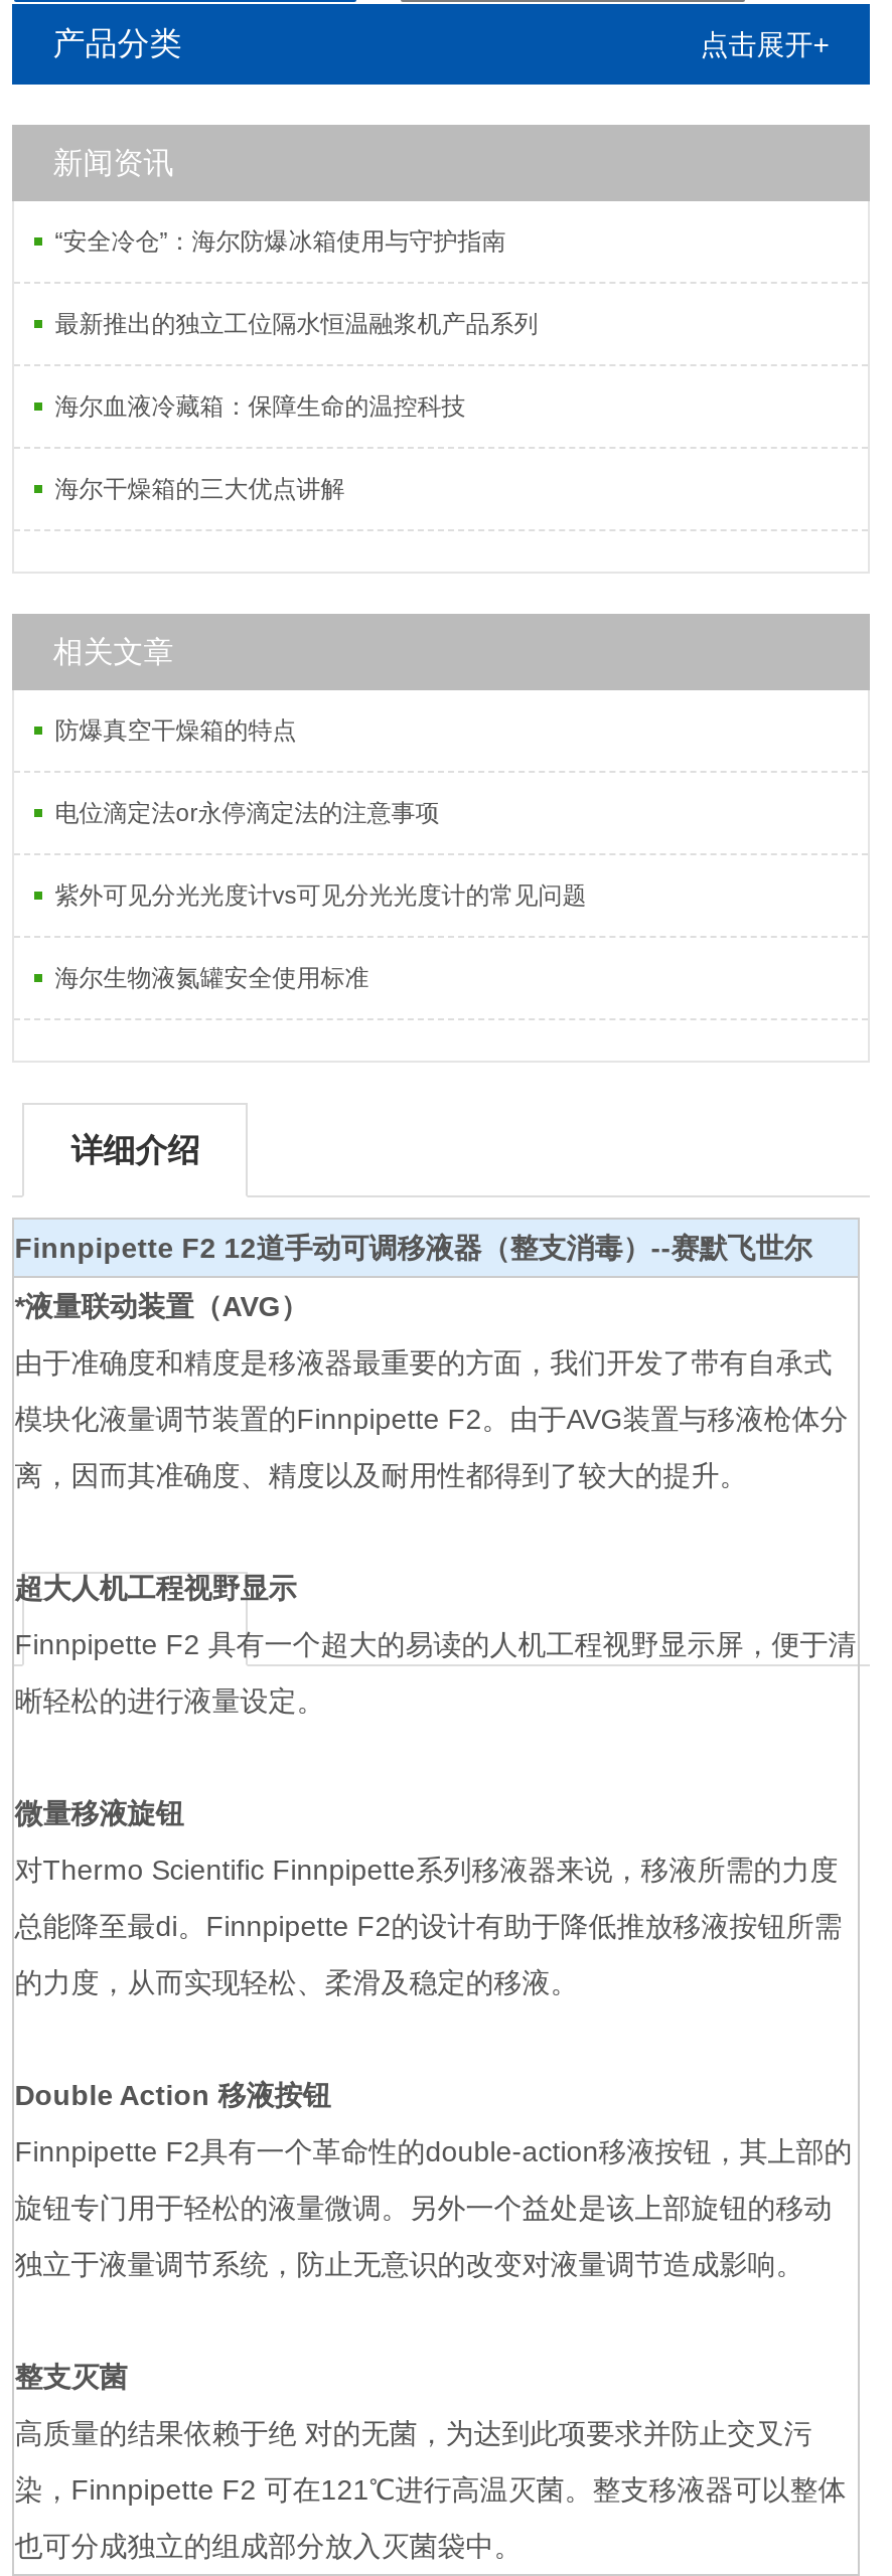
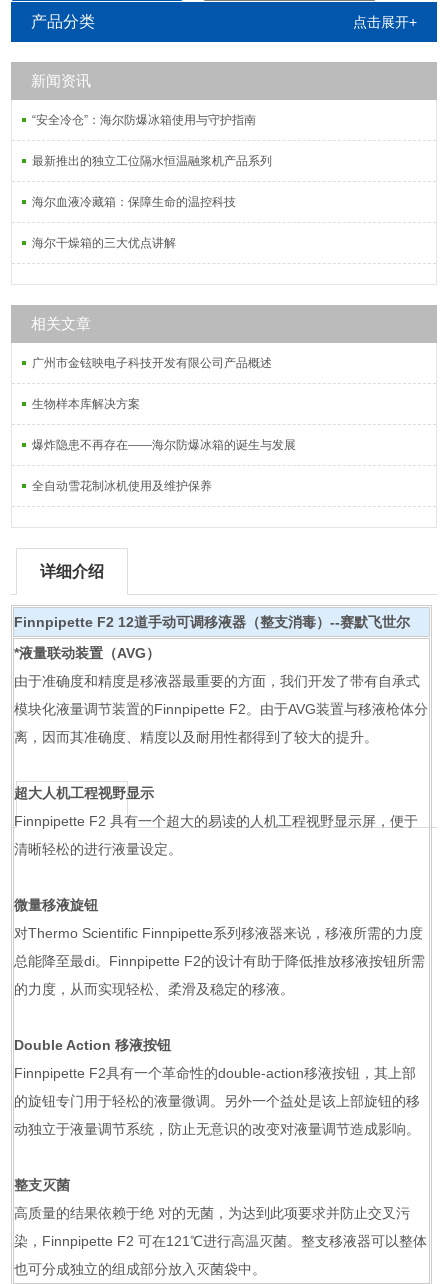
[55,716,296,745] 防爆真空干燥箱的特点 -> [32,356,272,370] 广州市金铉映电子科技开发有限公司产品概述
[55,799,439,827] 电位滴定法or永停滴定法的注意事项 -> [32,397,140,411] 生物样本库解决方案
[55,881,586,910] 紫外可见分光光度计vs可见分光光度计的常见问题 -> [32,438,296,452] 爆炸隐患不再存在——海尔防爆冰箱的诞生与发展
[55,964,369,992] 海尔生物液氮罐安全使用标准 -> [32,479,212,493] 全自动雪花制冰机使用及维护保养

